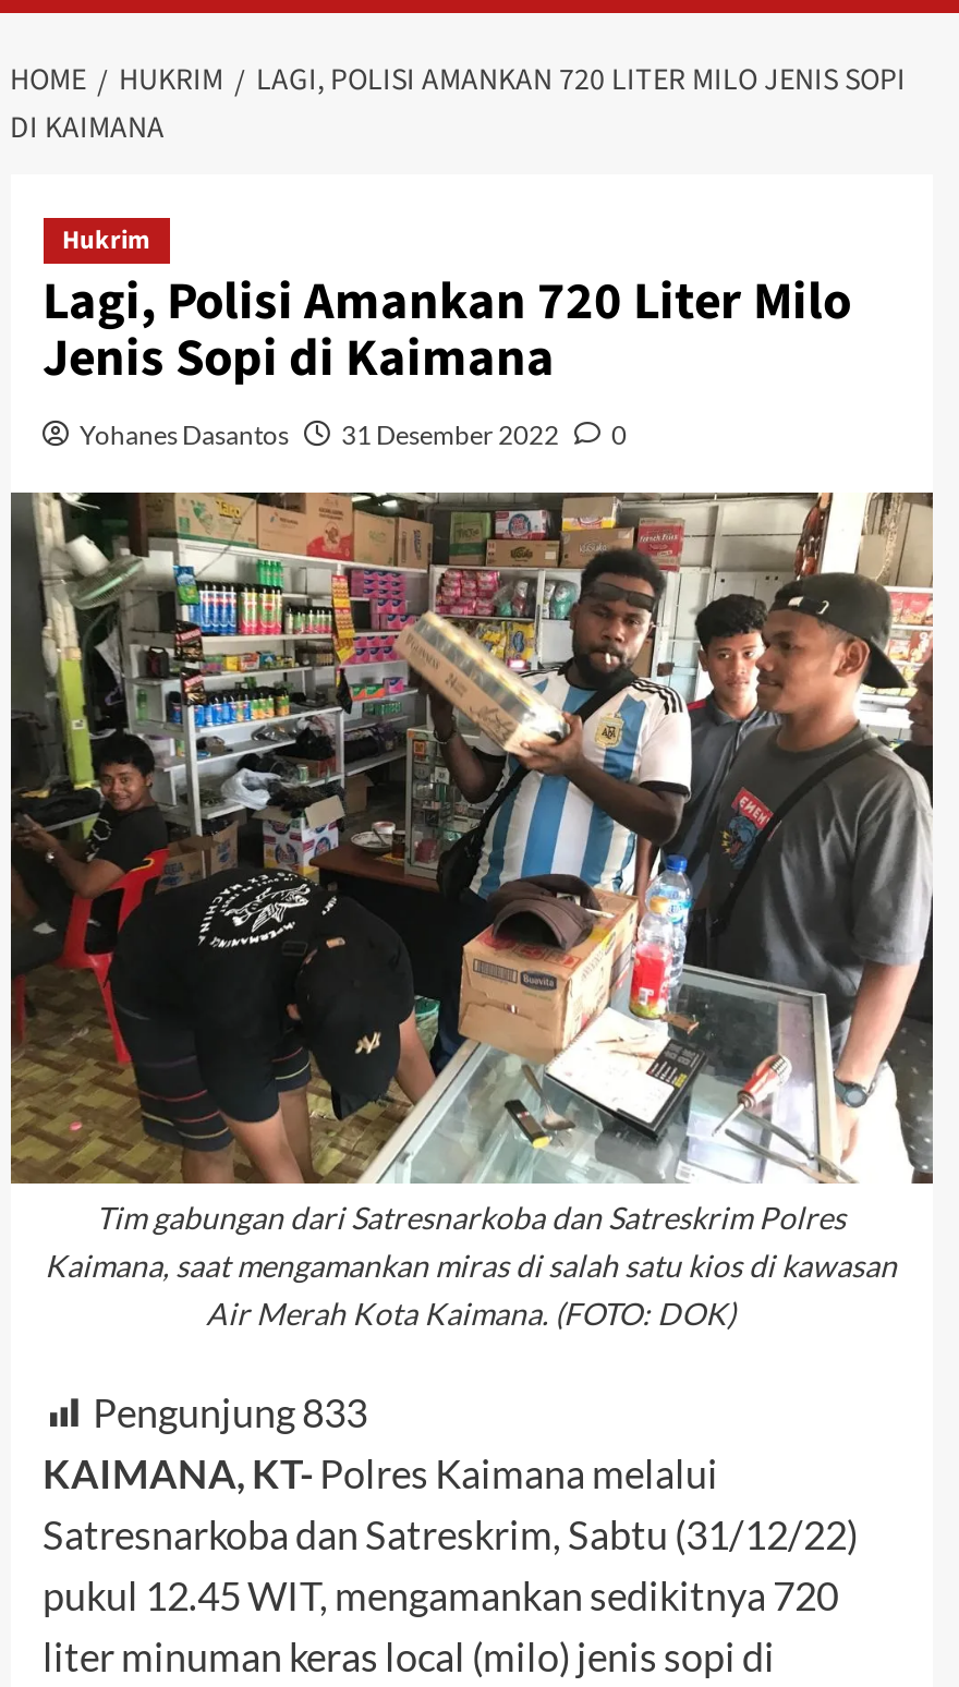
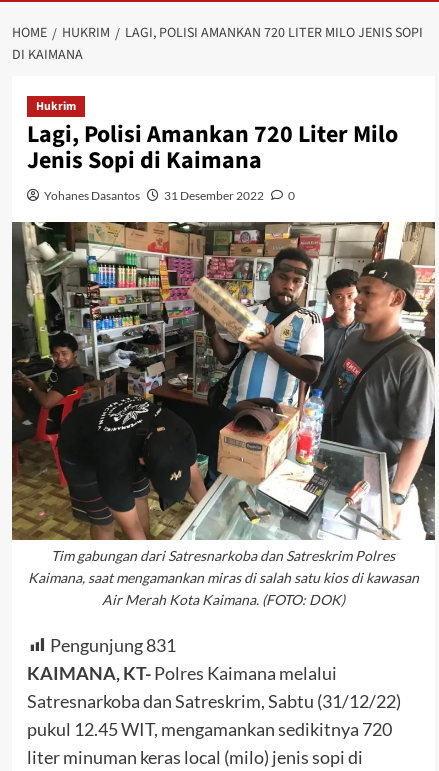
[93,1388,367,1436] Pengunjung 833 -> [49,634,175,656] Pengunjung 831

